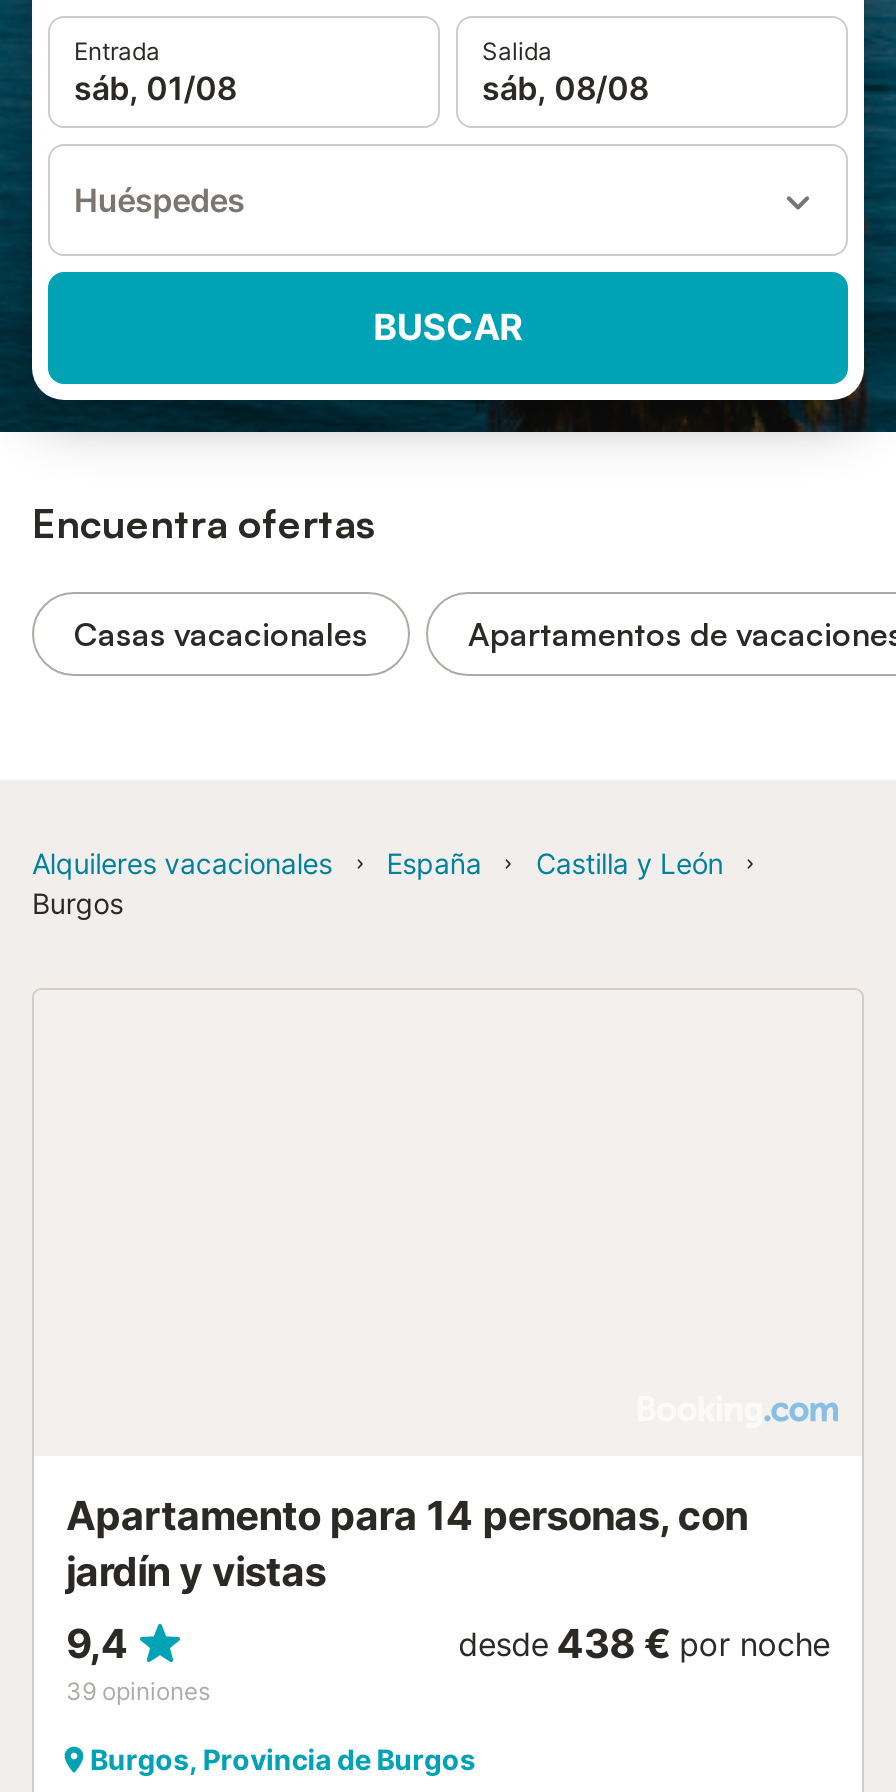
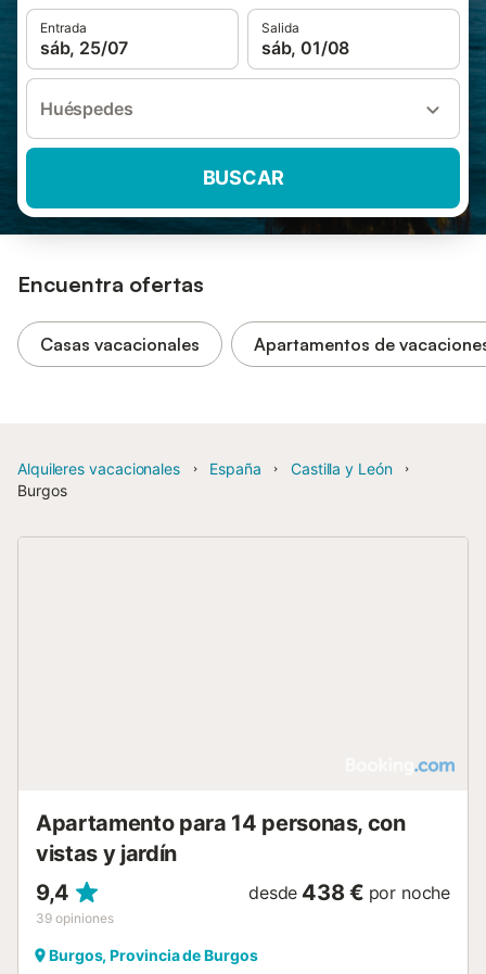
[74,68,236,108] sáb, 01/08 -> [40,37,128,59] sáb, 25/07
[482,68,648,108] sáb, 08/08 -> [261,37,350,59] sáb, 01/08
[66,1547,326,1595] jardín y vistas -> [36,840,177,866] vistas y jardín

